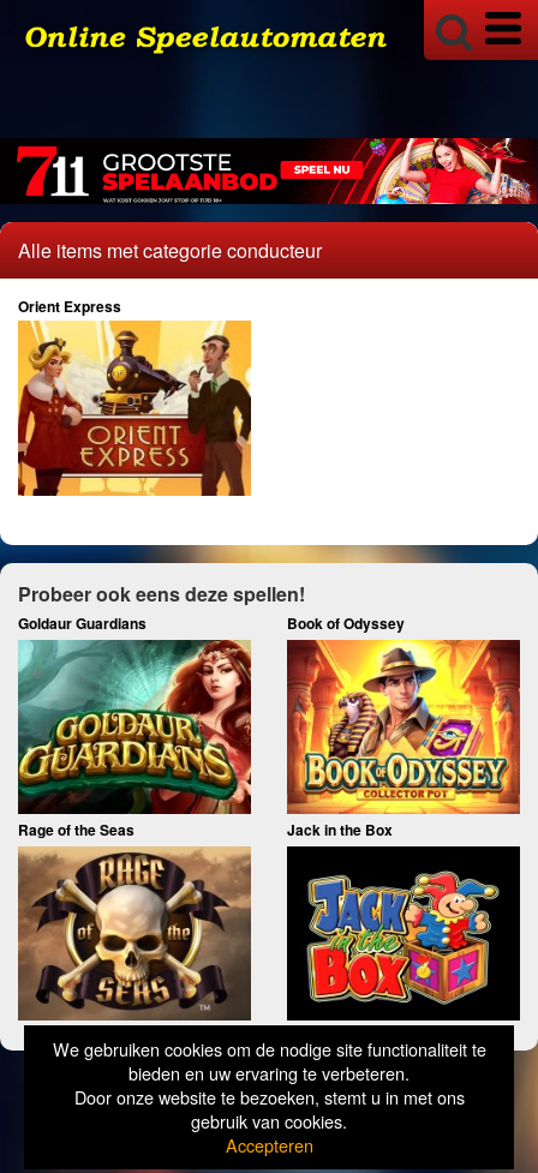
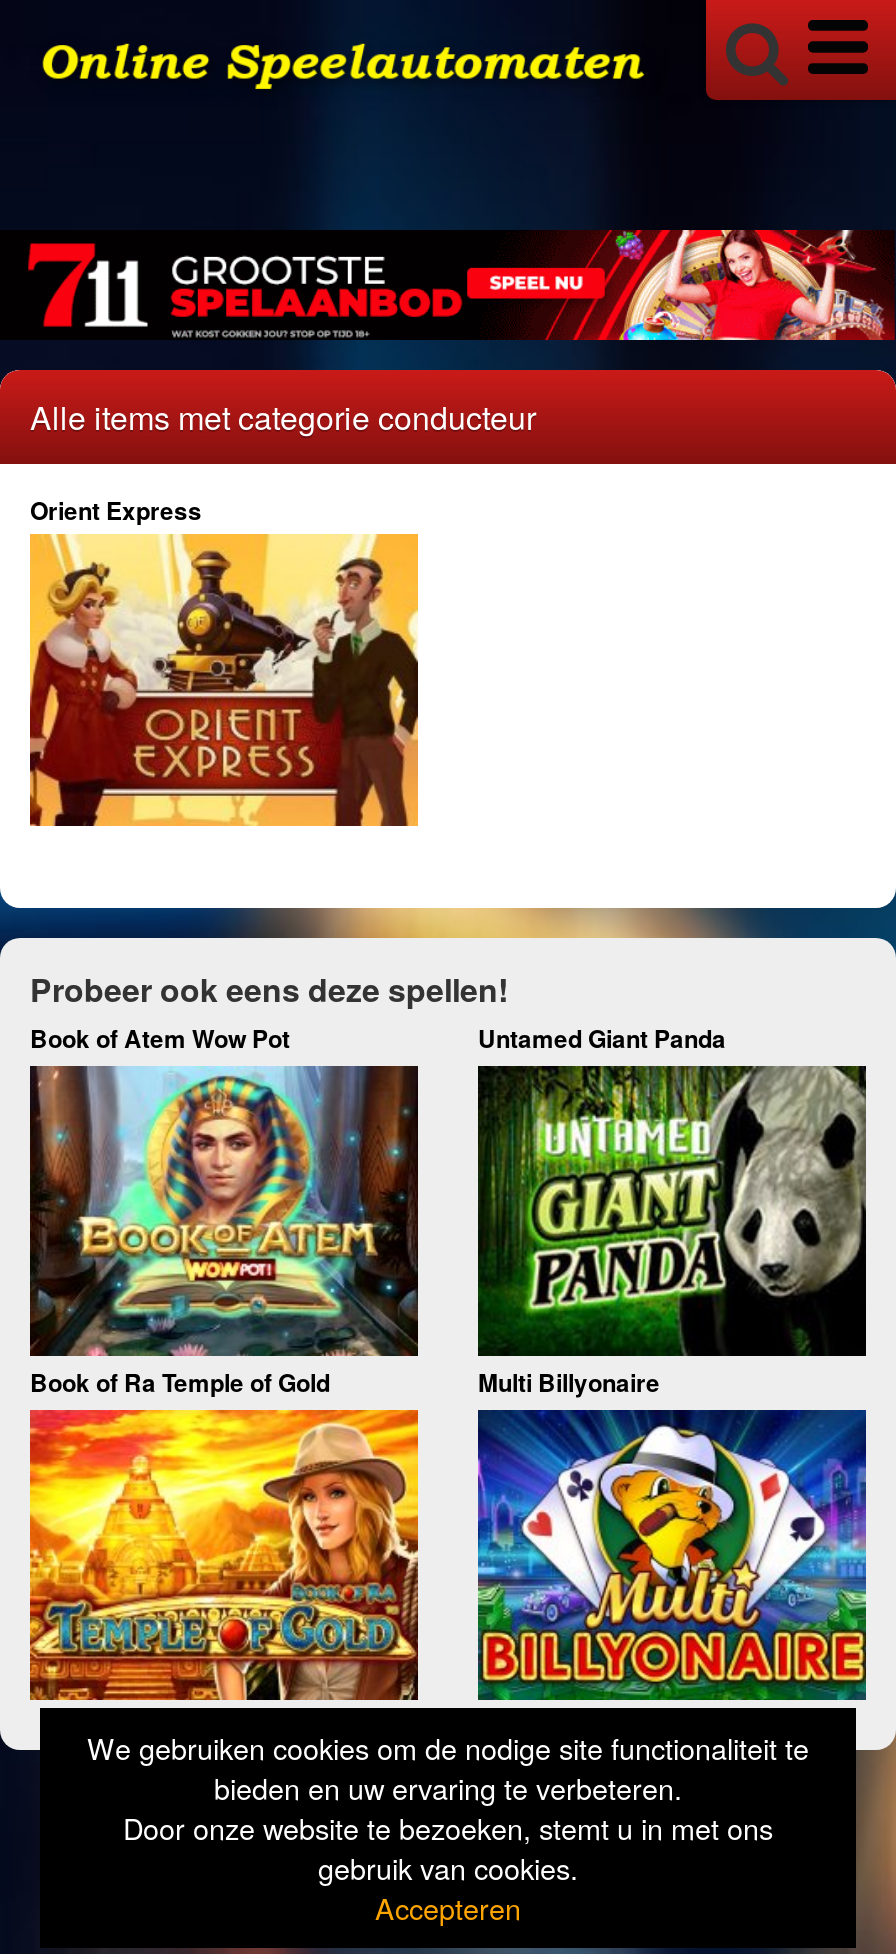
[18,612,405,633] Goldaur Guardians | Book of Odyssey -> [30,1019,726,1055] Book of Atem Wow Pot | Untamed Giant Panda
[17,639,393,840] [image] | Rage of the Seas | Jack in the Box -> [28,1064,660,1400] [image] | Book of Ra Temple of Gold | Multi Billyonaire
[286,639,521,815] [image] -> [476,1064,868,1358] [image]
[17,848,252,1022] [image] -> [28,1410,420,1702] [image]
[286,845,521,1022] [image] -> [476,1408,868,1702] [image]

